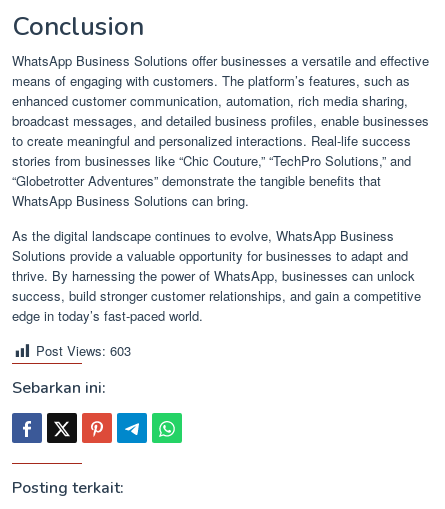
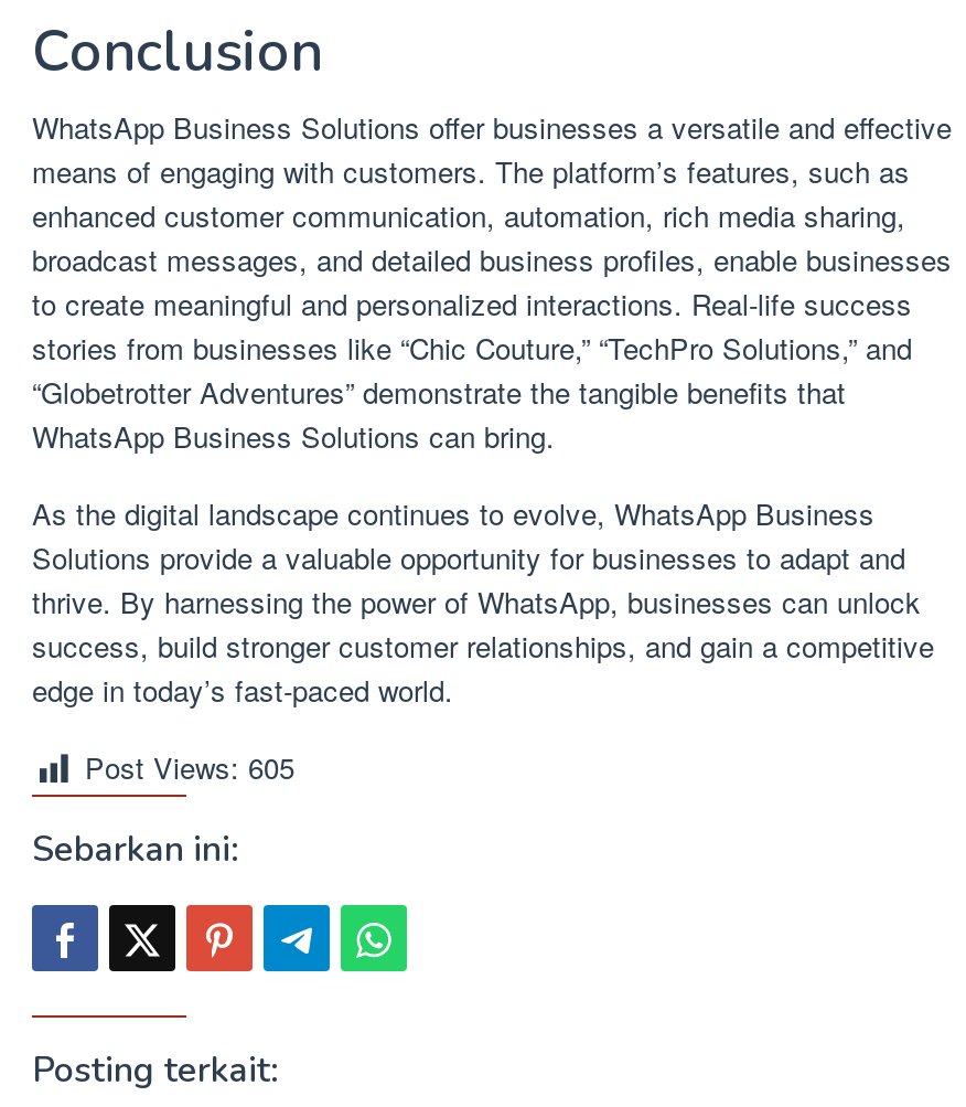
[36,341,131,360] Post Views: 603 -> [85,746,294,788] Post Views: 605

